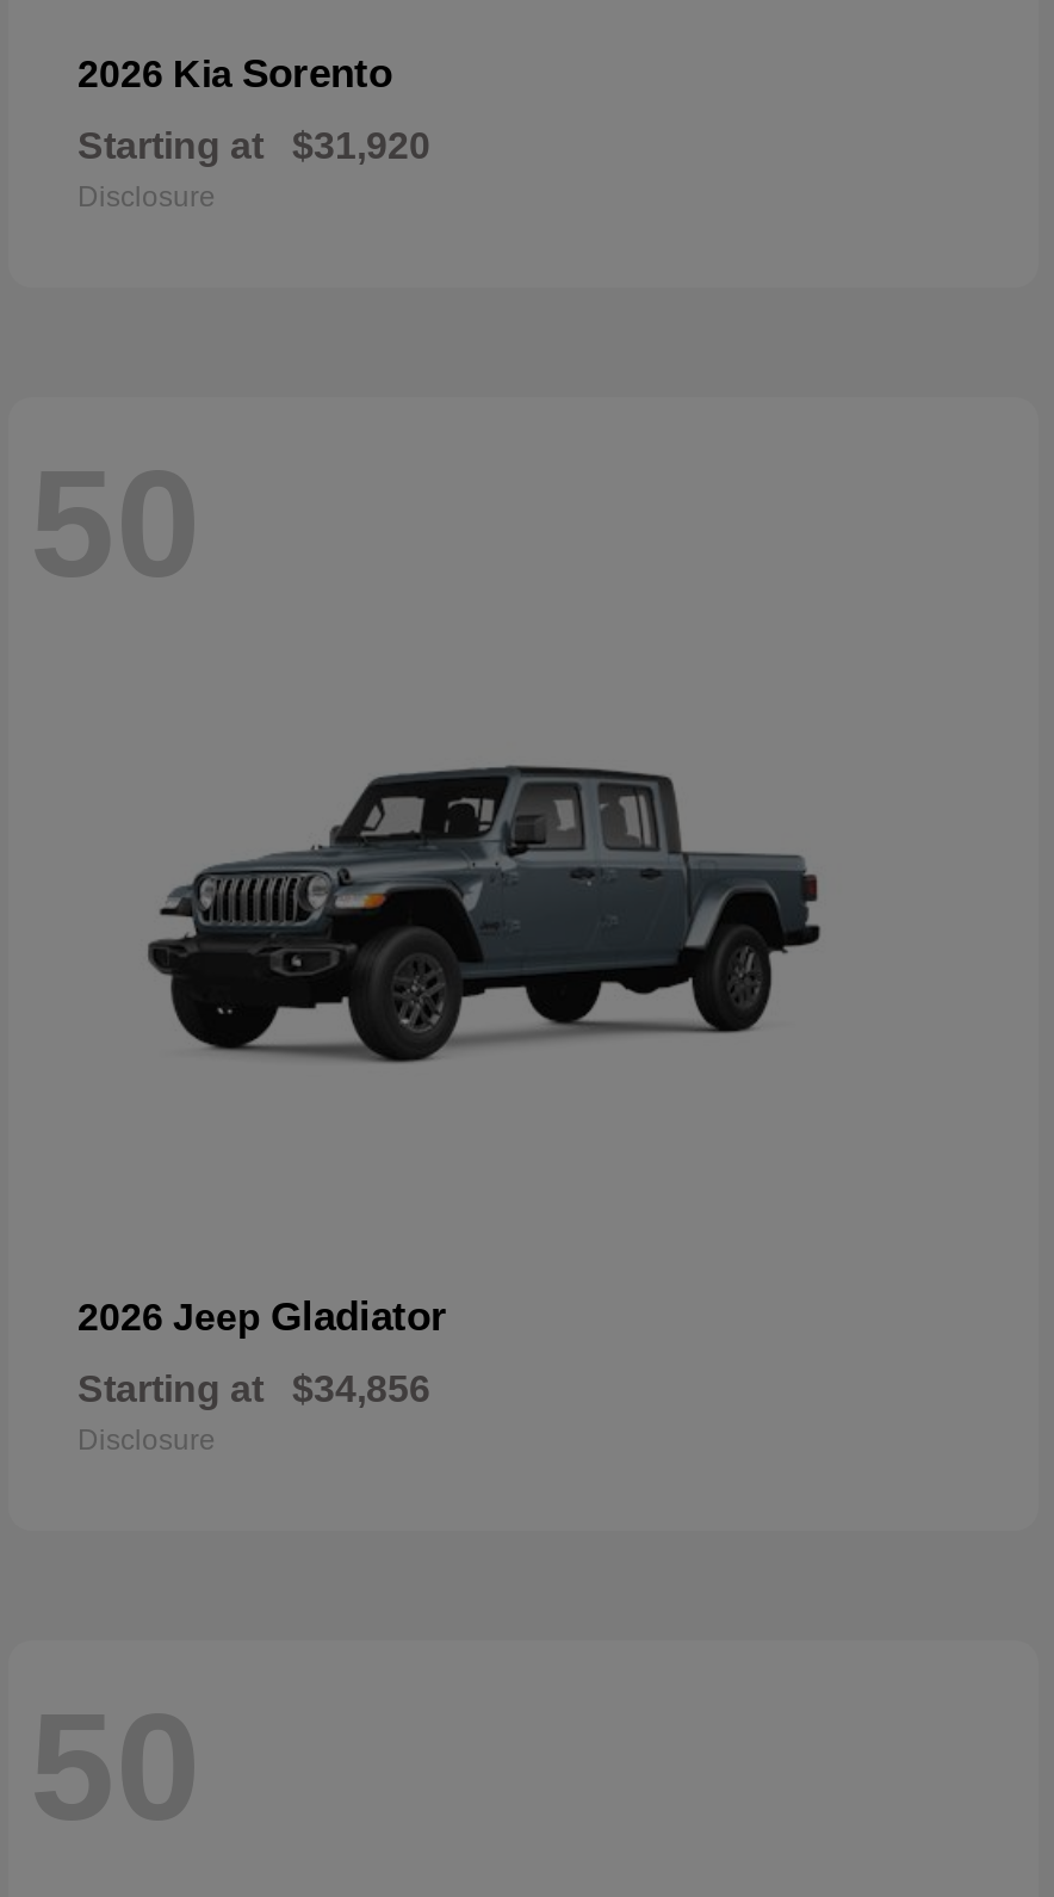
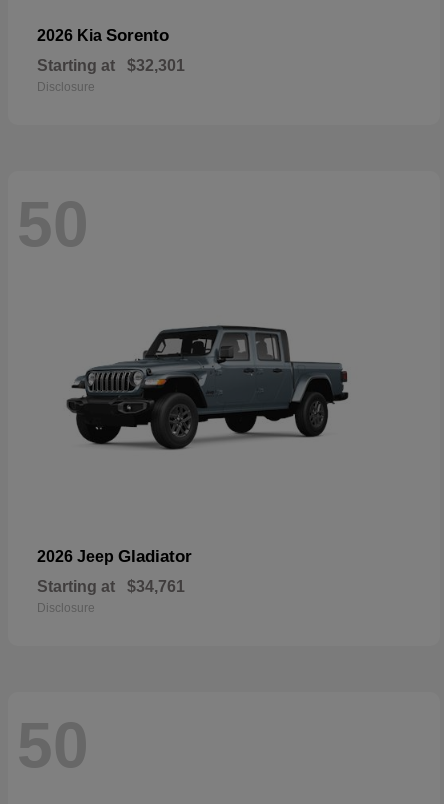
[77,125,430,165] Starting at $31,920 -> [37,57,185,74] Starting at $32,301
[77,1368,430,1409] Starting at $34,856 -> [37,578,185,595] Starting at $34,761

